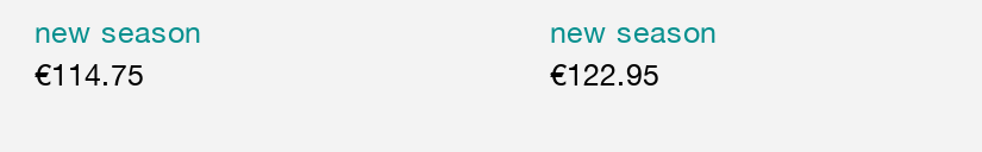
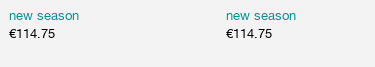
[550,57,659,93] €122.95 -> [225,26,271,41] €114.75

